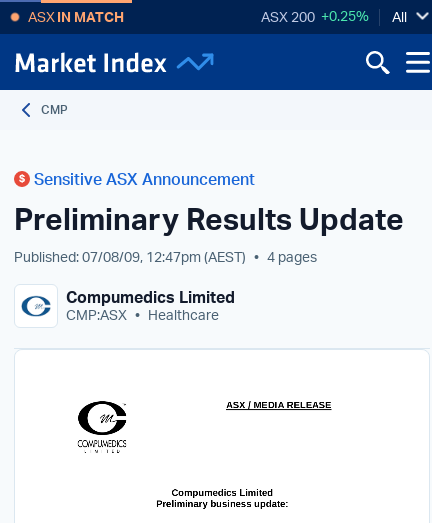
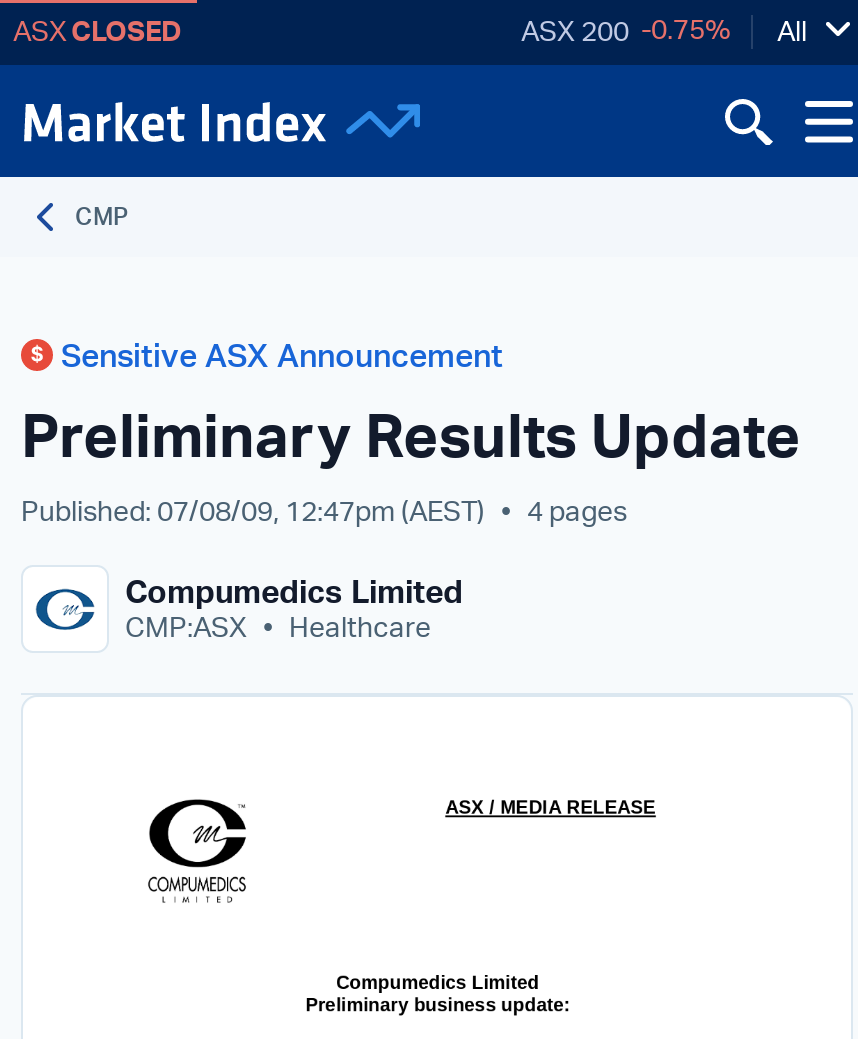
[28,9,369,25] ASX IN MATCH | ASX 200 +0.25% -> [13,16,731,47] ASX CLOSED | ASX 200 -0.75%

